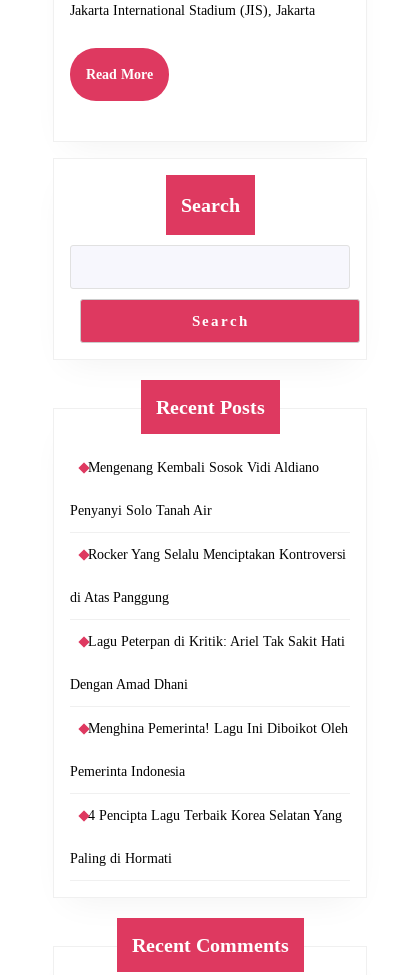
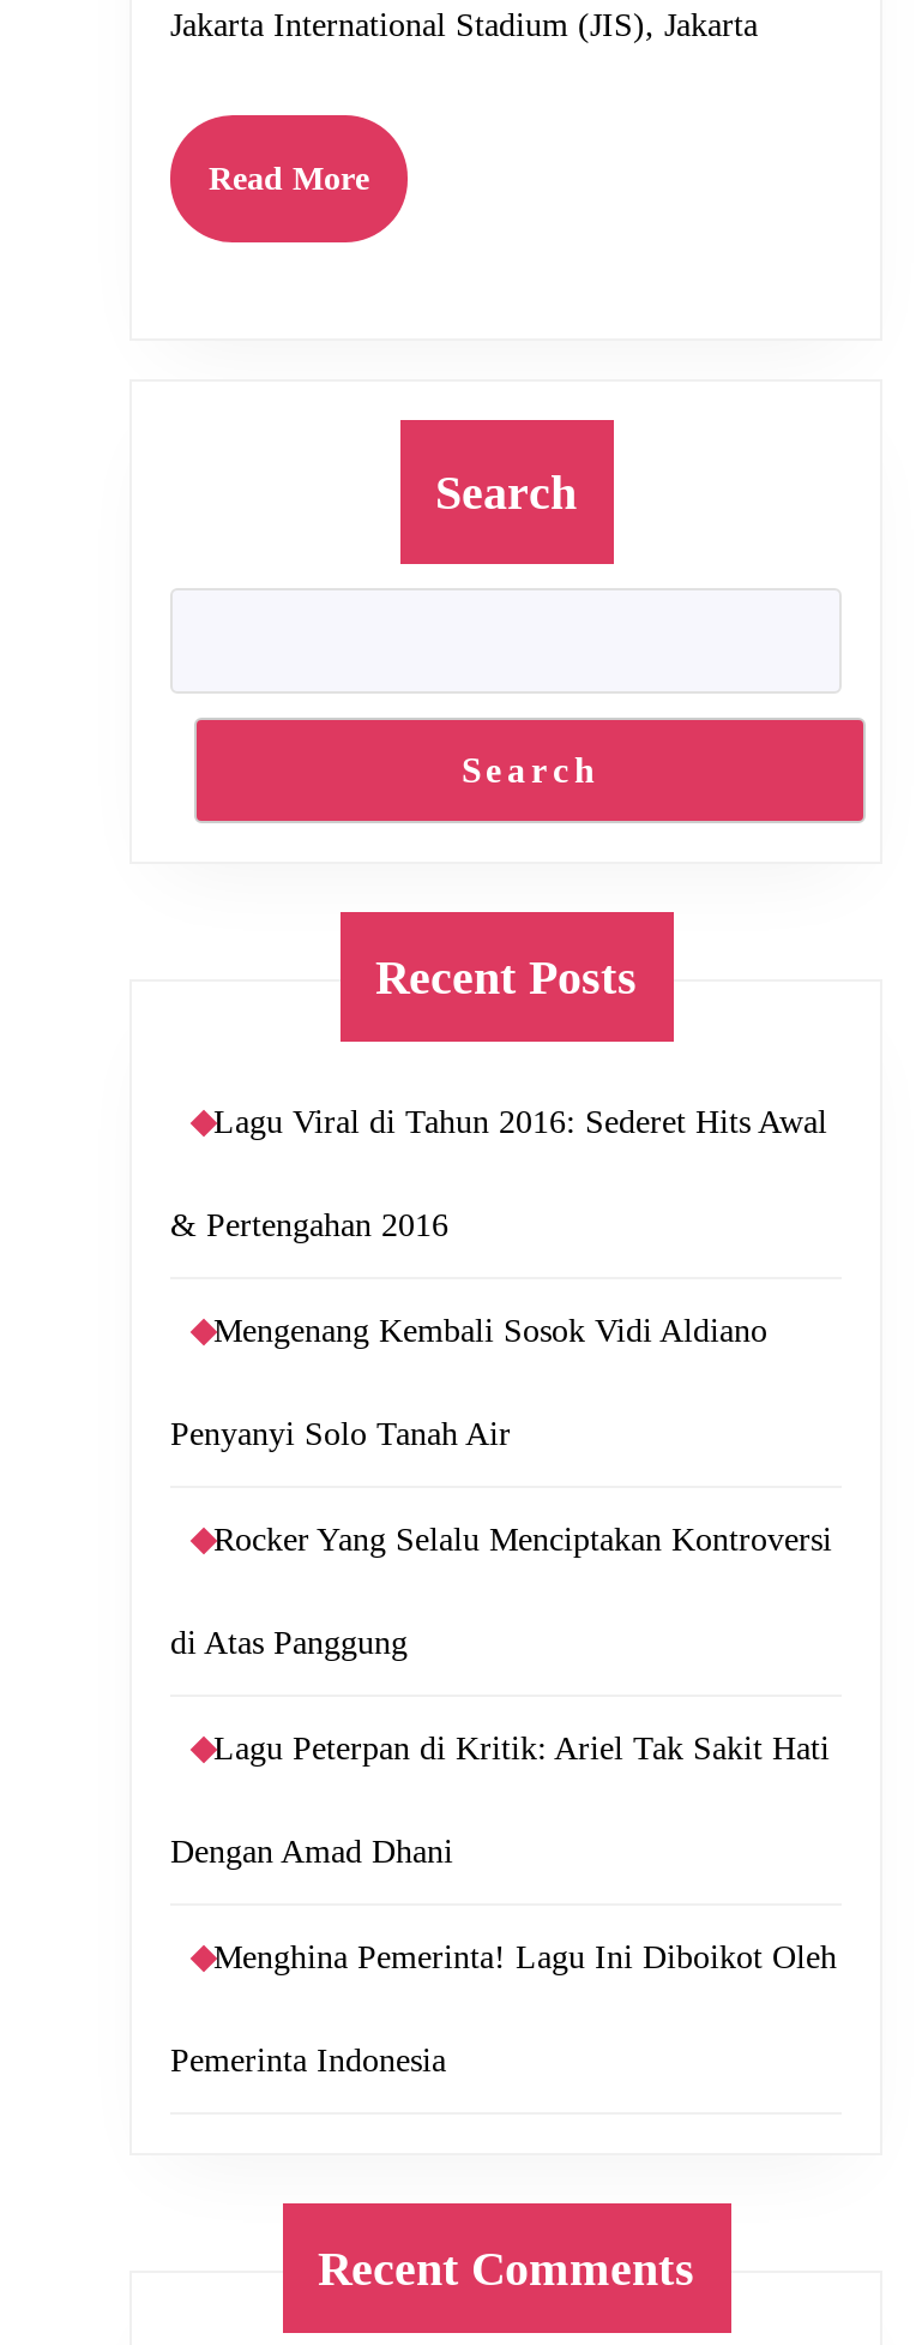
none -> [170,1104,827,1243] Lagu Viral di Tahun 2016: Sederet Hits Awal | & Pertengahan 2016
moved [70,460,348,779] -> [170,1313,837,2079]: Mengenang Kembali Sosok Vidi Aldiano | Penyanyi Solo Tanah Air | Rocker Yang Selalu Menciptakan Kontroversi | di Atas Panggung | Lagu Peterpan di Kritik: Ariel Tak Sakit Hati | Dengan Amad Dhani | Menghina Pemerinta! Lagu Ini Diboikot Oleh | Pemerinta Indonesia
[70,808,342,866] 4 Pencipta Lagu Terbaik Korea Selatan Yang | Paling di Hormati -> none

